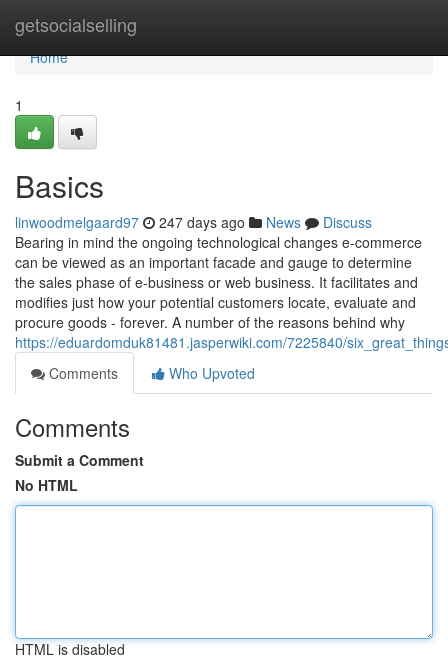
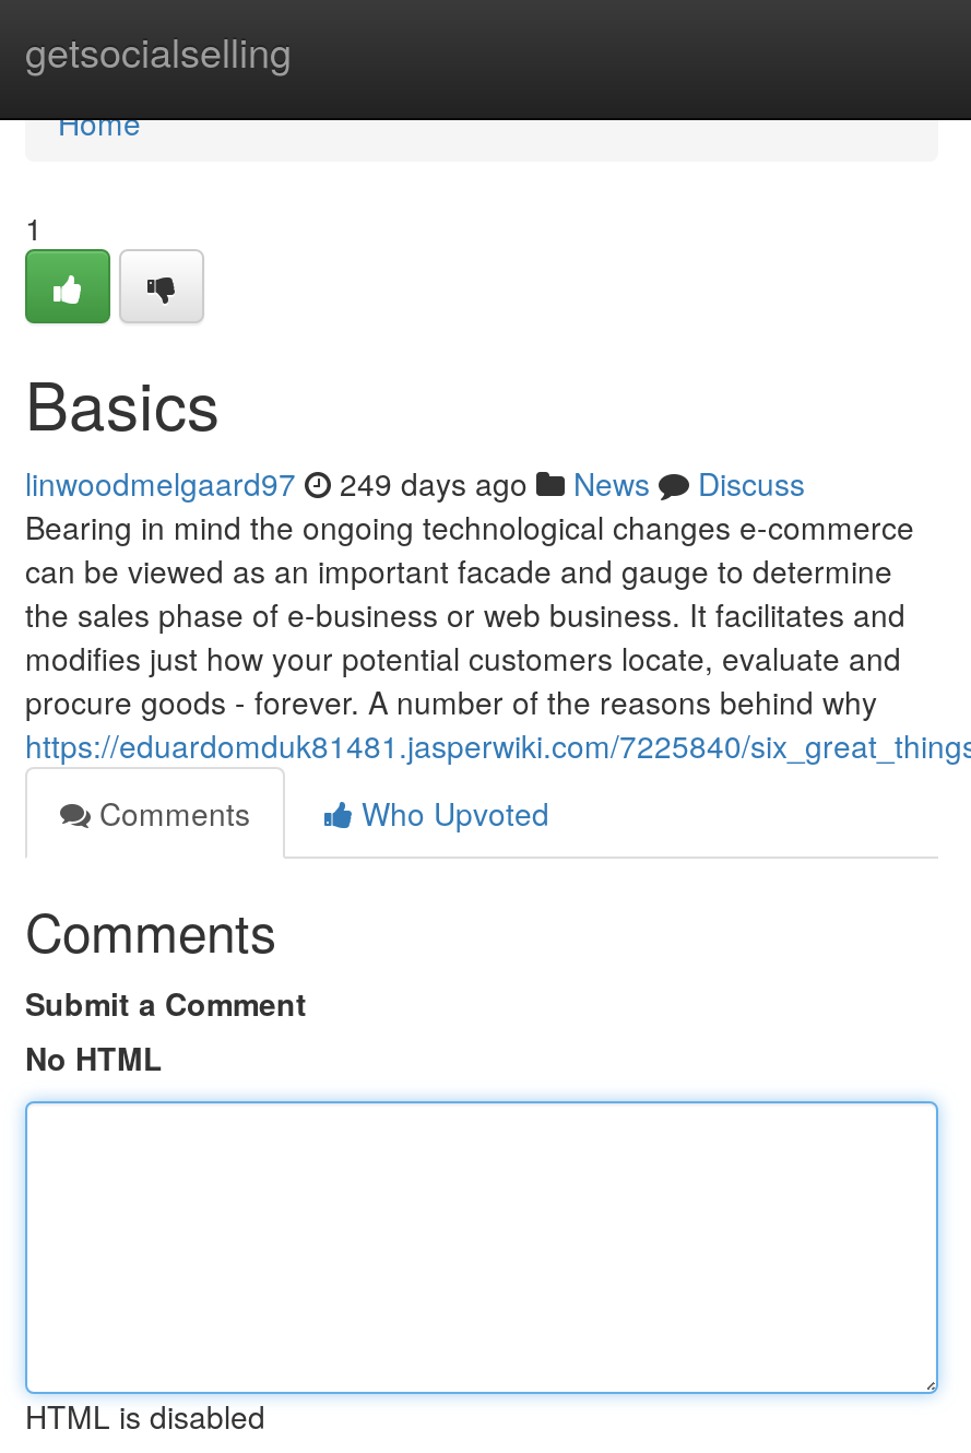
[15,212,372,232] linwoodmelgaard97 247 days ago News Discuss -> [25,461,805,505] linwoodmelgaard97 249 days ago News Discuss

